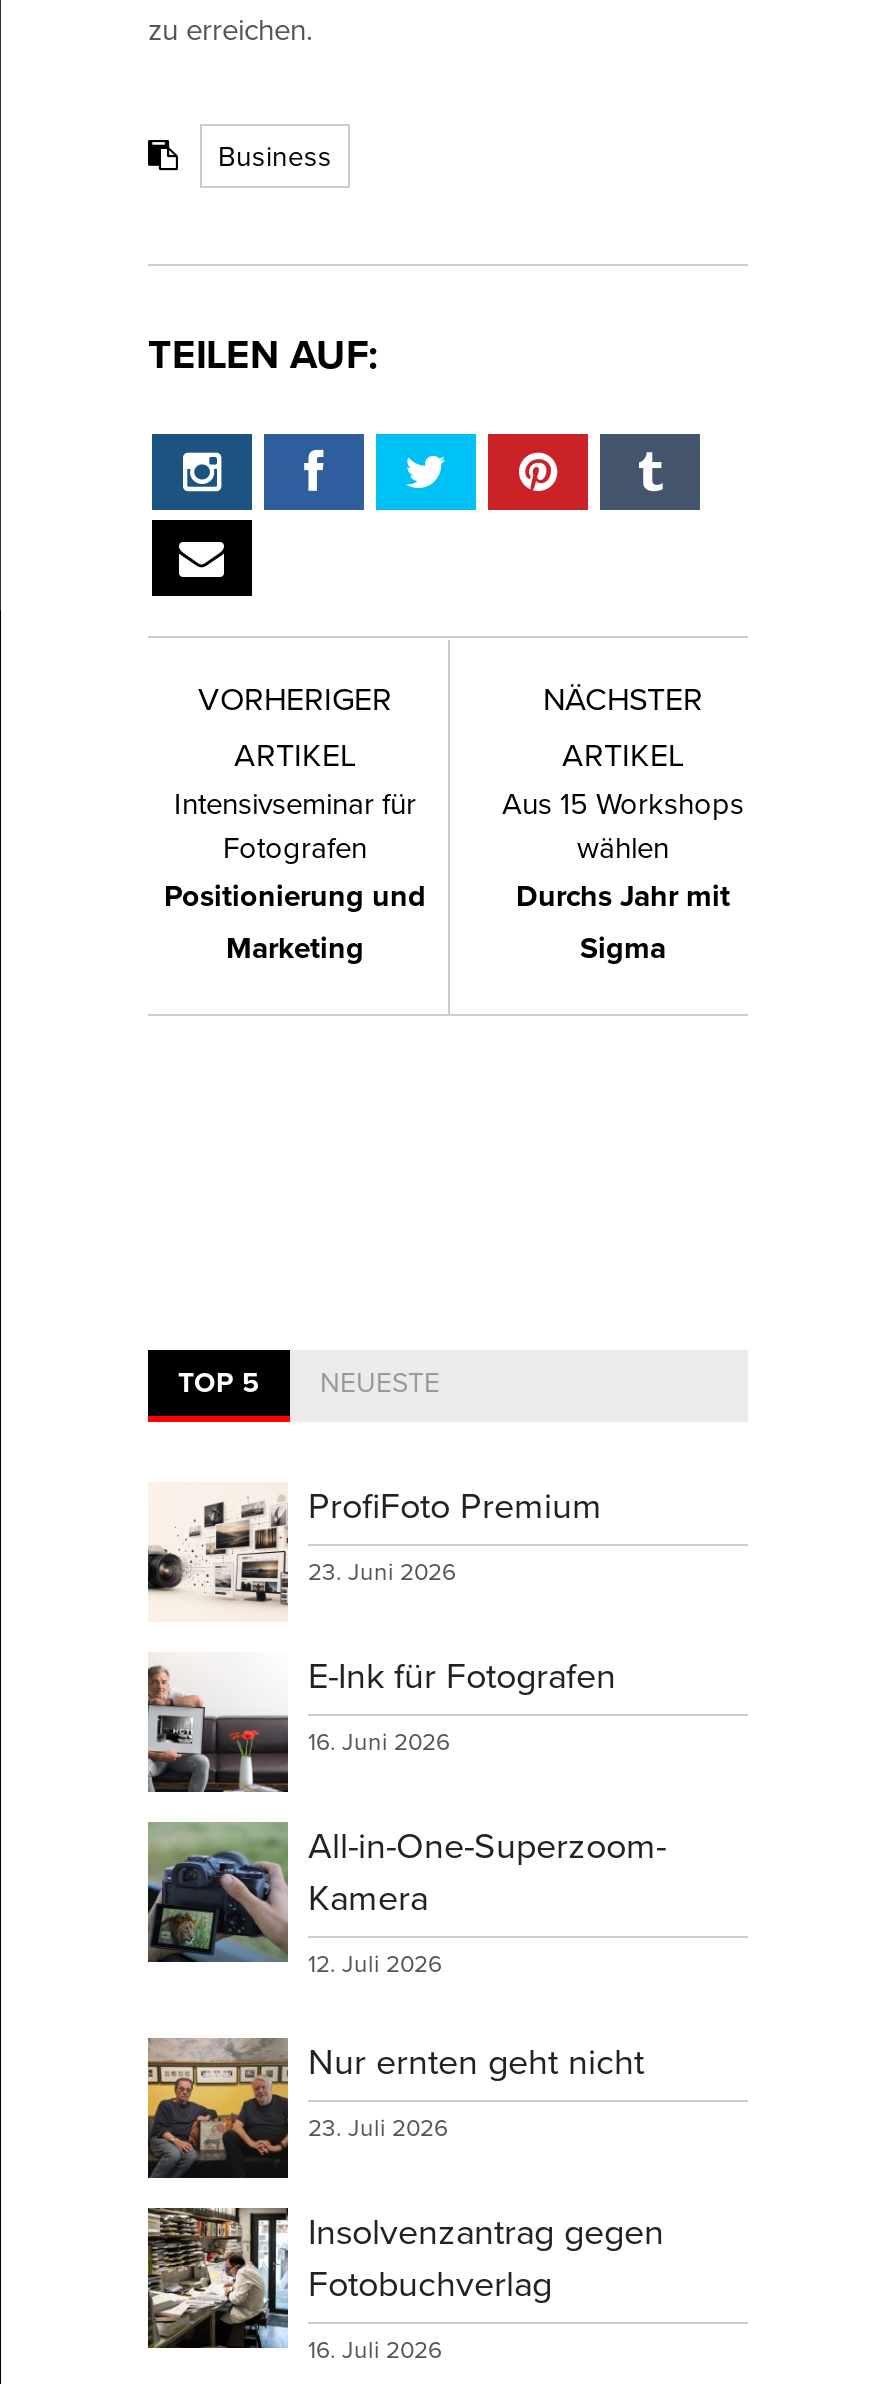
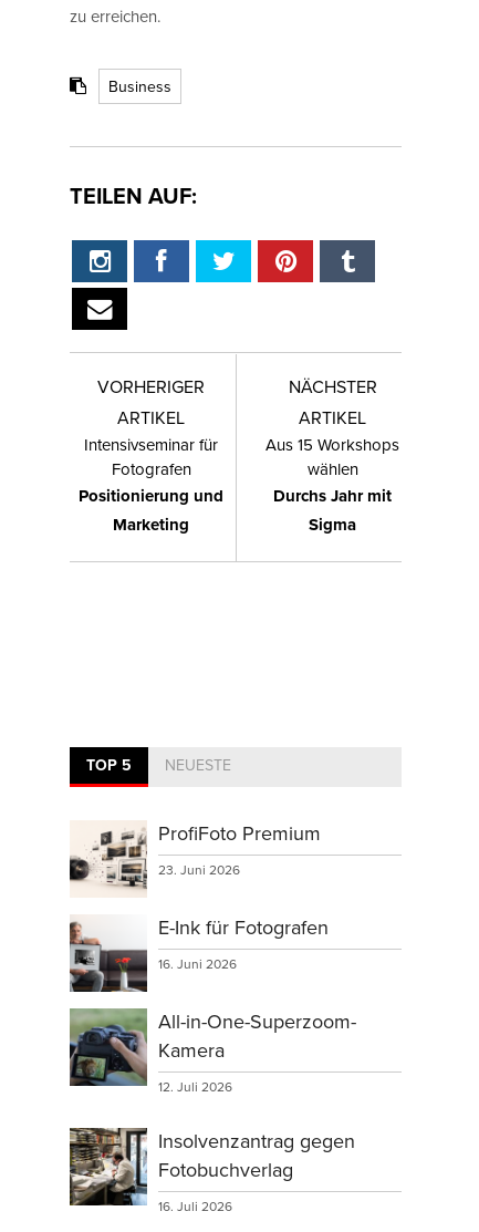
[146,2036,644,2180] [image] | Nur ernten geht nicht | 23. Juli 2026 -> none

